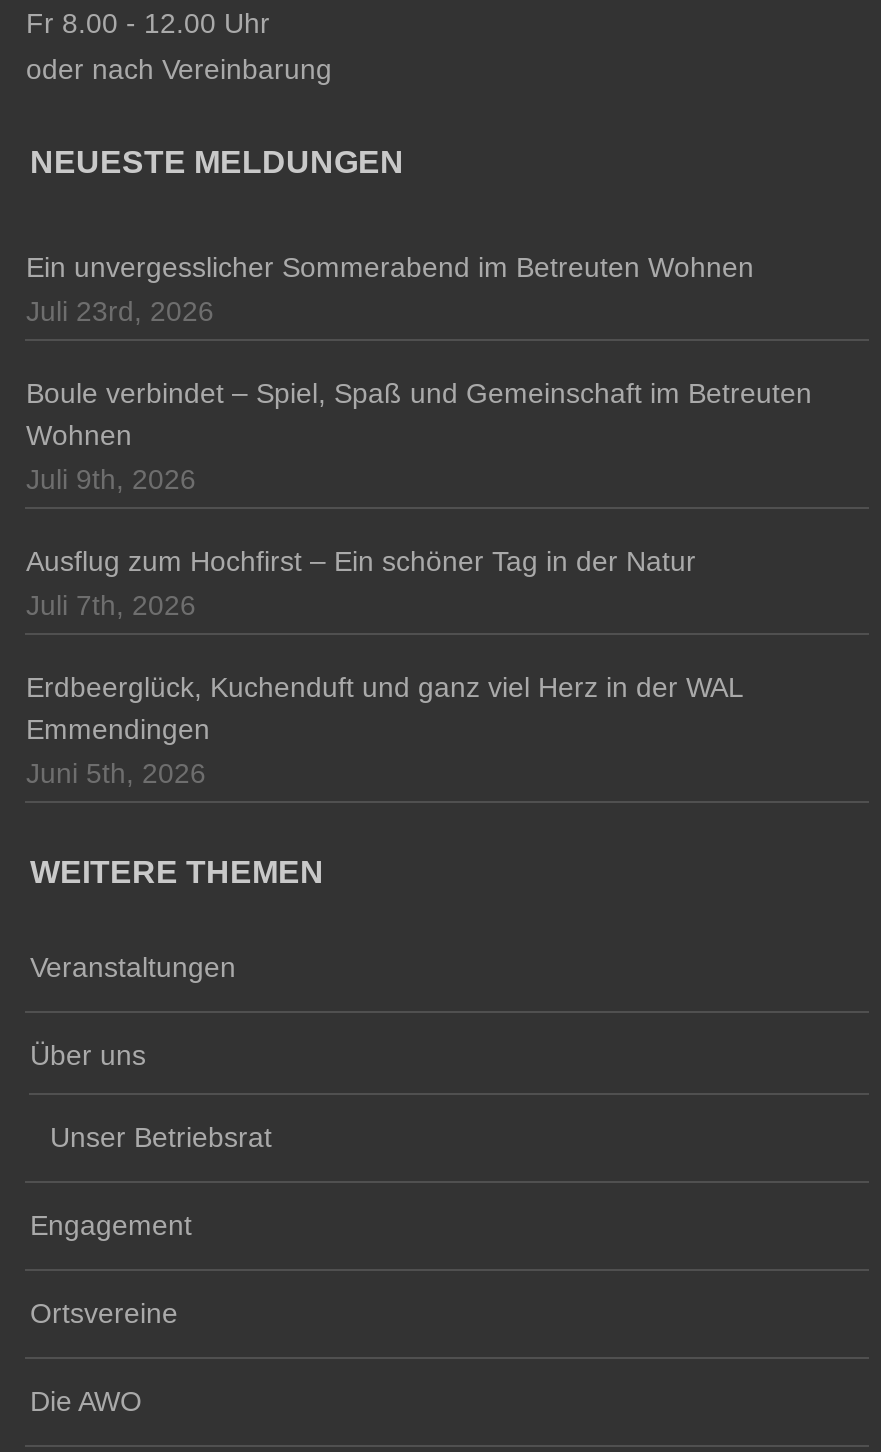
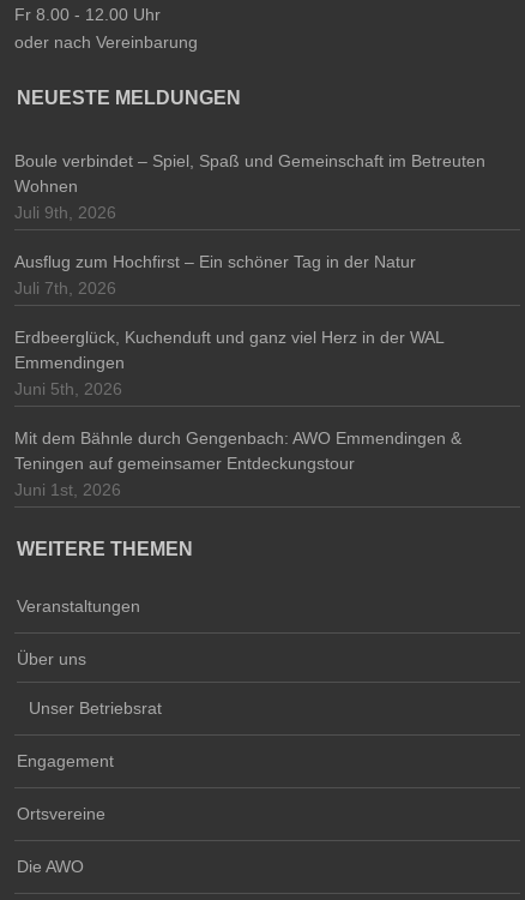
[26,252,754,328] Ein unvergesslicher Sommerabend im Betreuten Wohnen | Juli 23rd, 2026 -> none
moved [26,378,812,790] -> [15,151,486,398]: Boule verbindet – Spiel, Spaß und Gemeinschaft im Betreuten | Wohnen | Juli 9th, 2026 | Ausflug zum Hochfirst – Ein schöner Tag in der Natur | Juli 7th, 2026 | Erdbeerglück, Kuchenduft und ganz viel Herz in der WAL | Emmendingen | Juni 5th, 2026
none -> [15,428,462,499] Mit dem Bähnle durch Gengenbach: AWO Emmendingen & | Teningen auf gemeinsamer Entdeckungstour | Juni 1st, 2026

